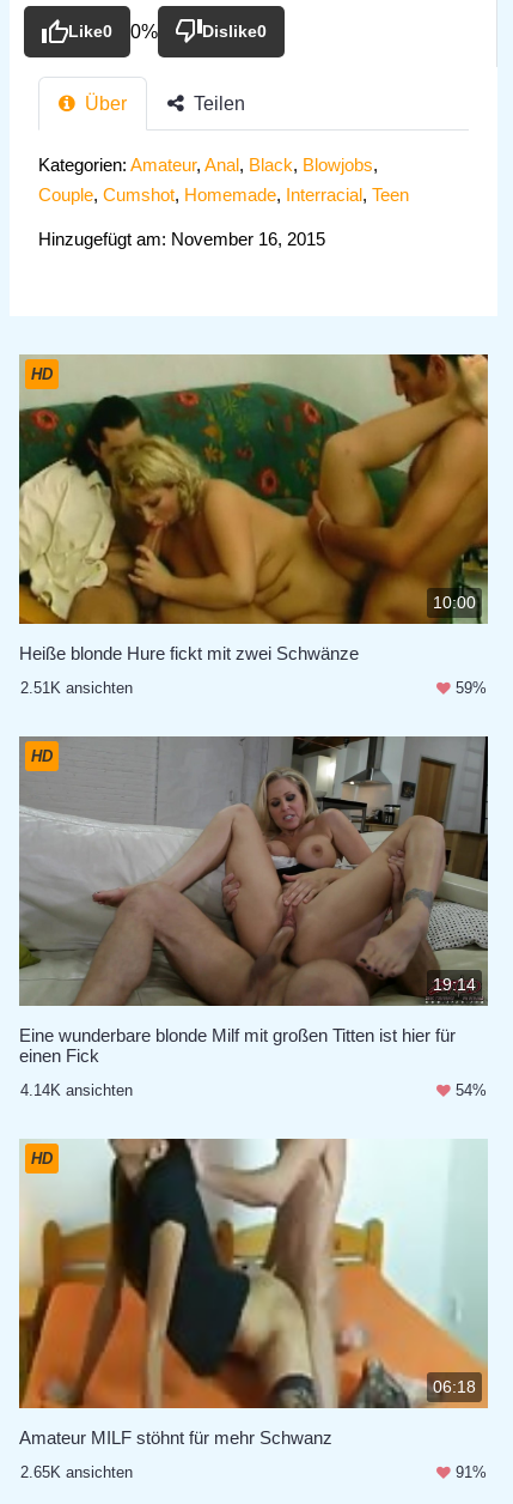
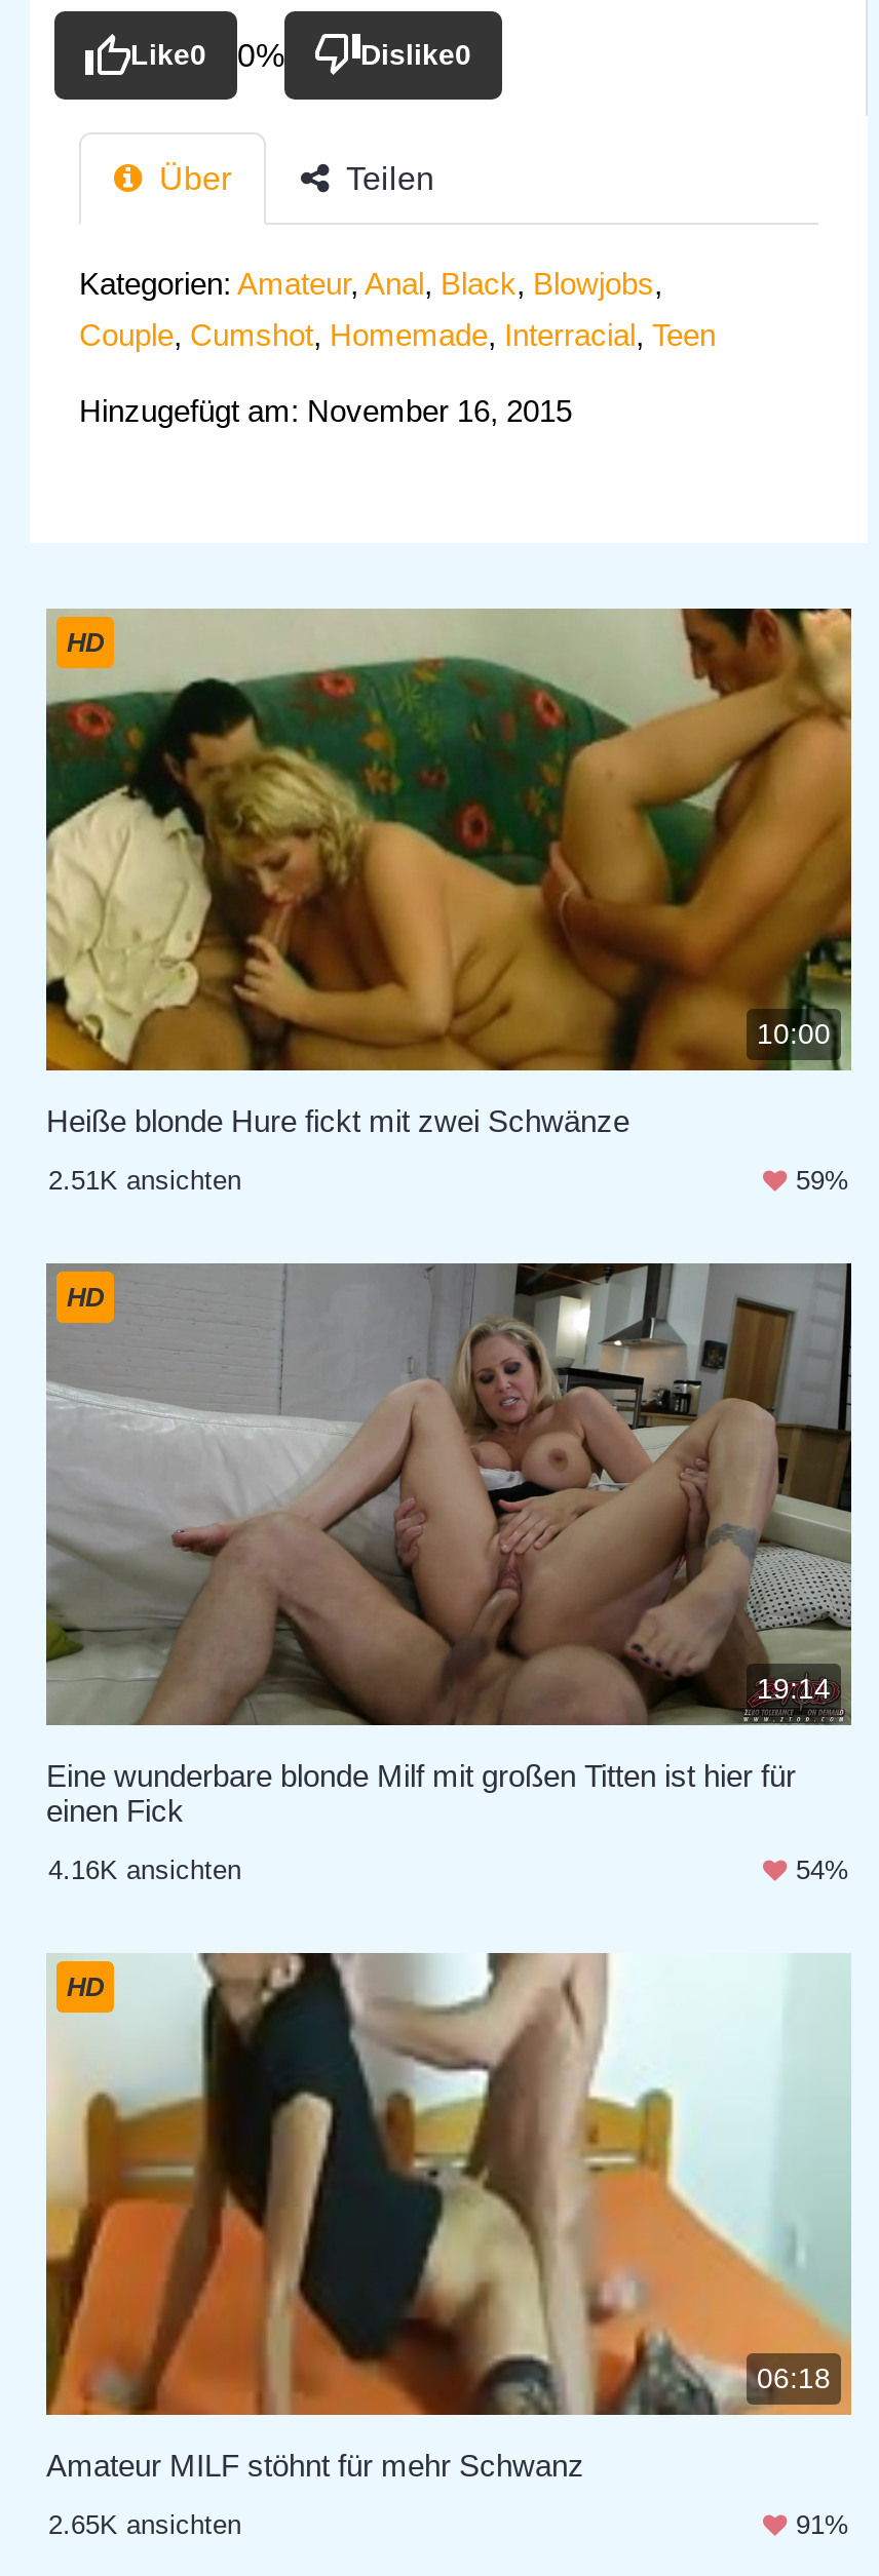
[20,1081,133,1099] 4.14K ansichten -> [48,1854,241,1885] 4.16K ansichten

